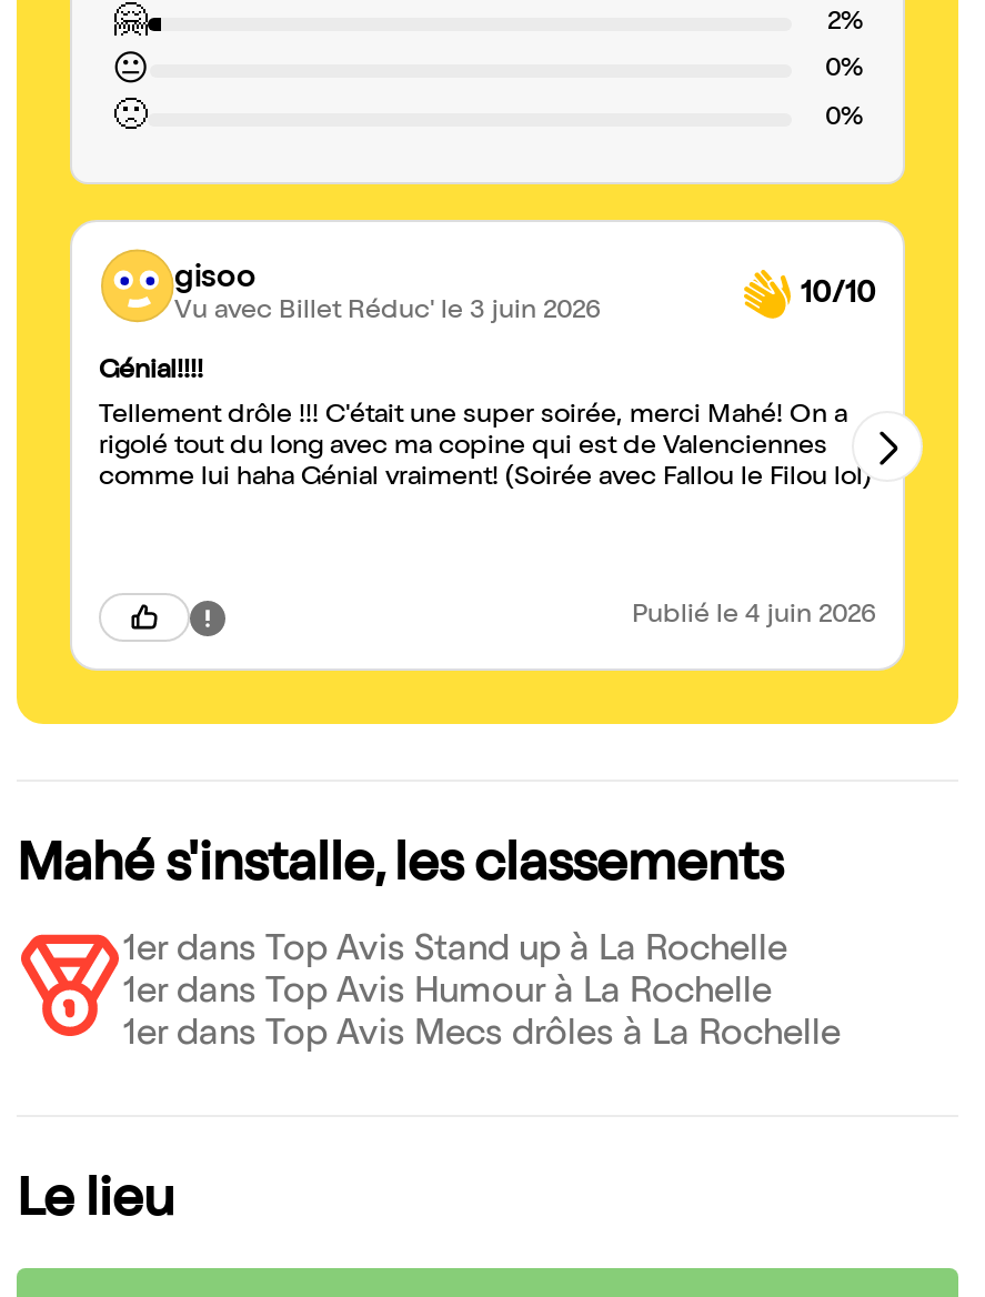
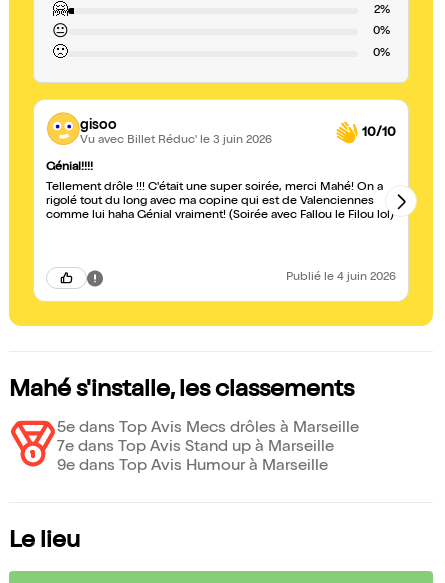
[123,936,841,1056] 1er dans Top Avis Stand up à La Rochelle | 1er dans Top Avis Humour à La Rochelle | 1er dans Top Avis Mecs drôles à La Rochelle -> [57,421,359,475] 5e dans Top Avis Mecs drôles à Marseille | 7e dans Top Avis Stand up à Marseille | 9e dans Top Avis Humour à Marseille

